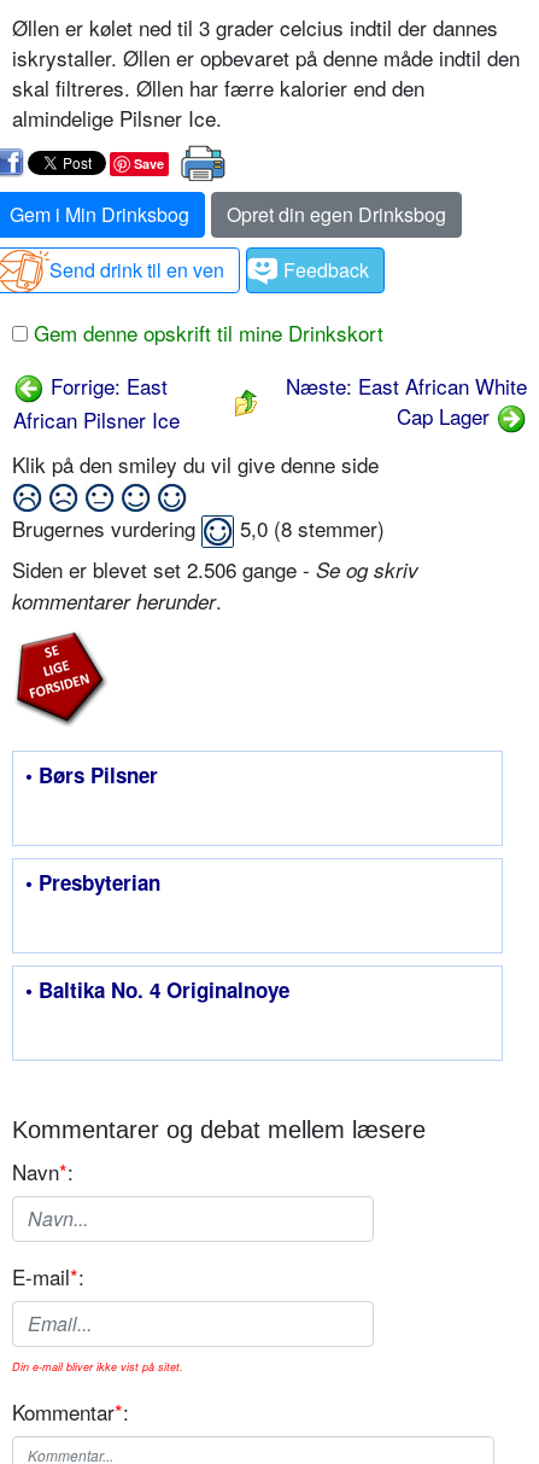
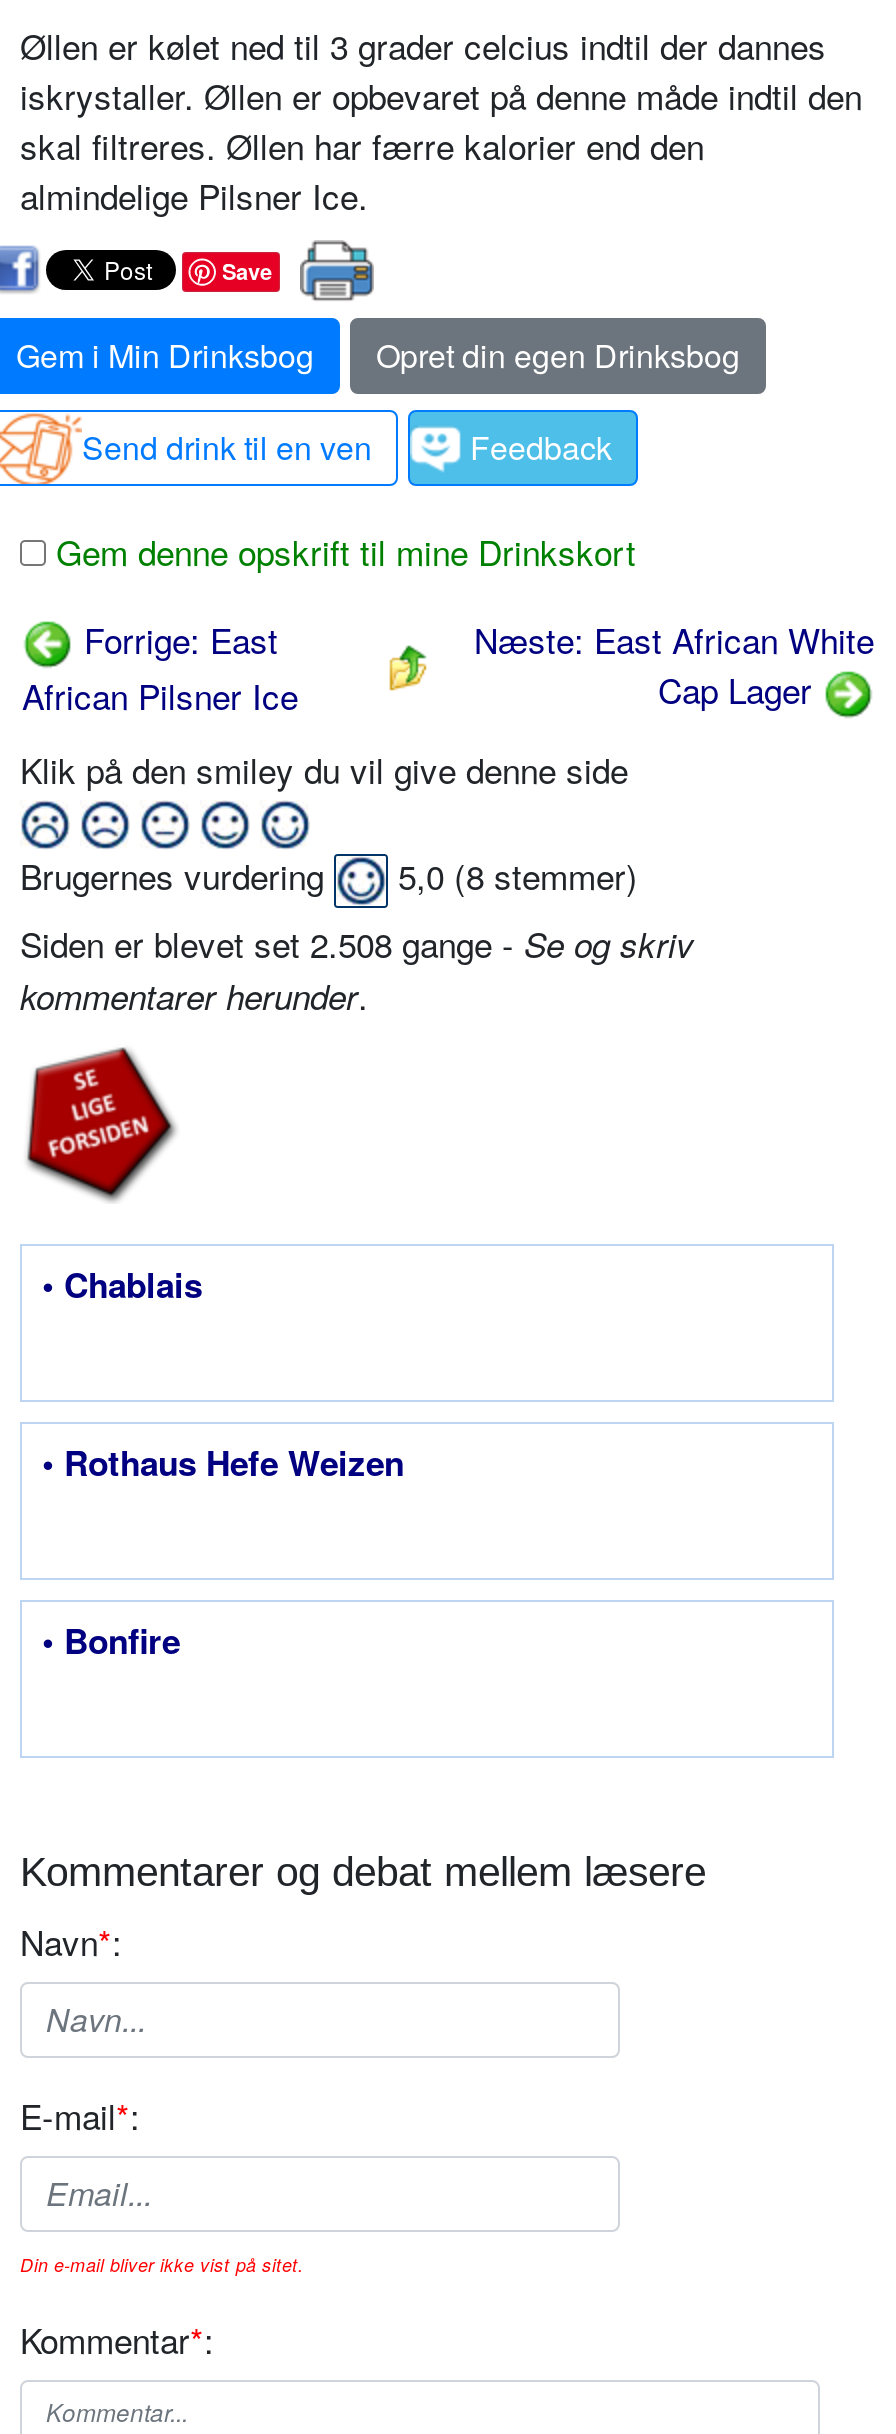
[12,554,418,584] Siden er blevet set 2.506 gange - Se og skriv -> [20,917,694,967] Siden er blevet set 2.508 gange - Se og skriv
[25,760,158,789] • Børs Pilsner -> [42,1259,202,1307] • Chablais
[25,867,160,896] • Presbyterian -> [42,1437,404,1485] • Rothaus Hefe Weizen
[25,975,289,1004] • Baltika No. 4 Originalnoye -> [42,1615,180,1663] • Bonfire

